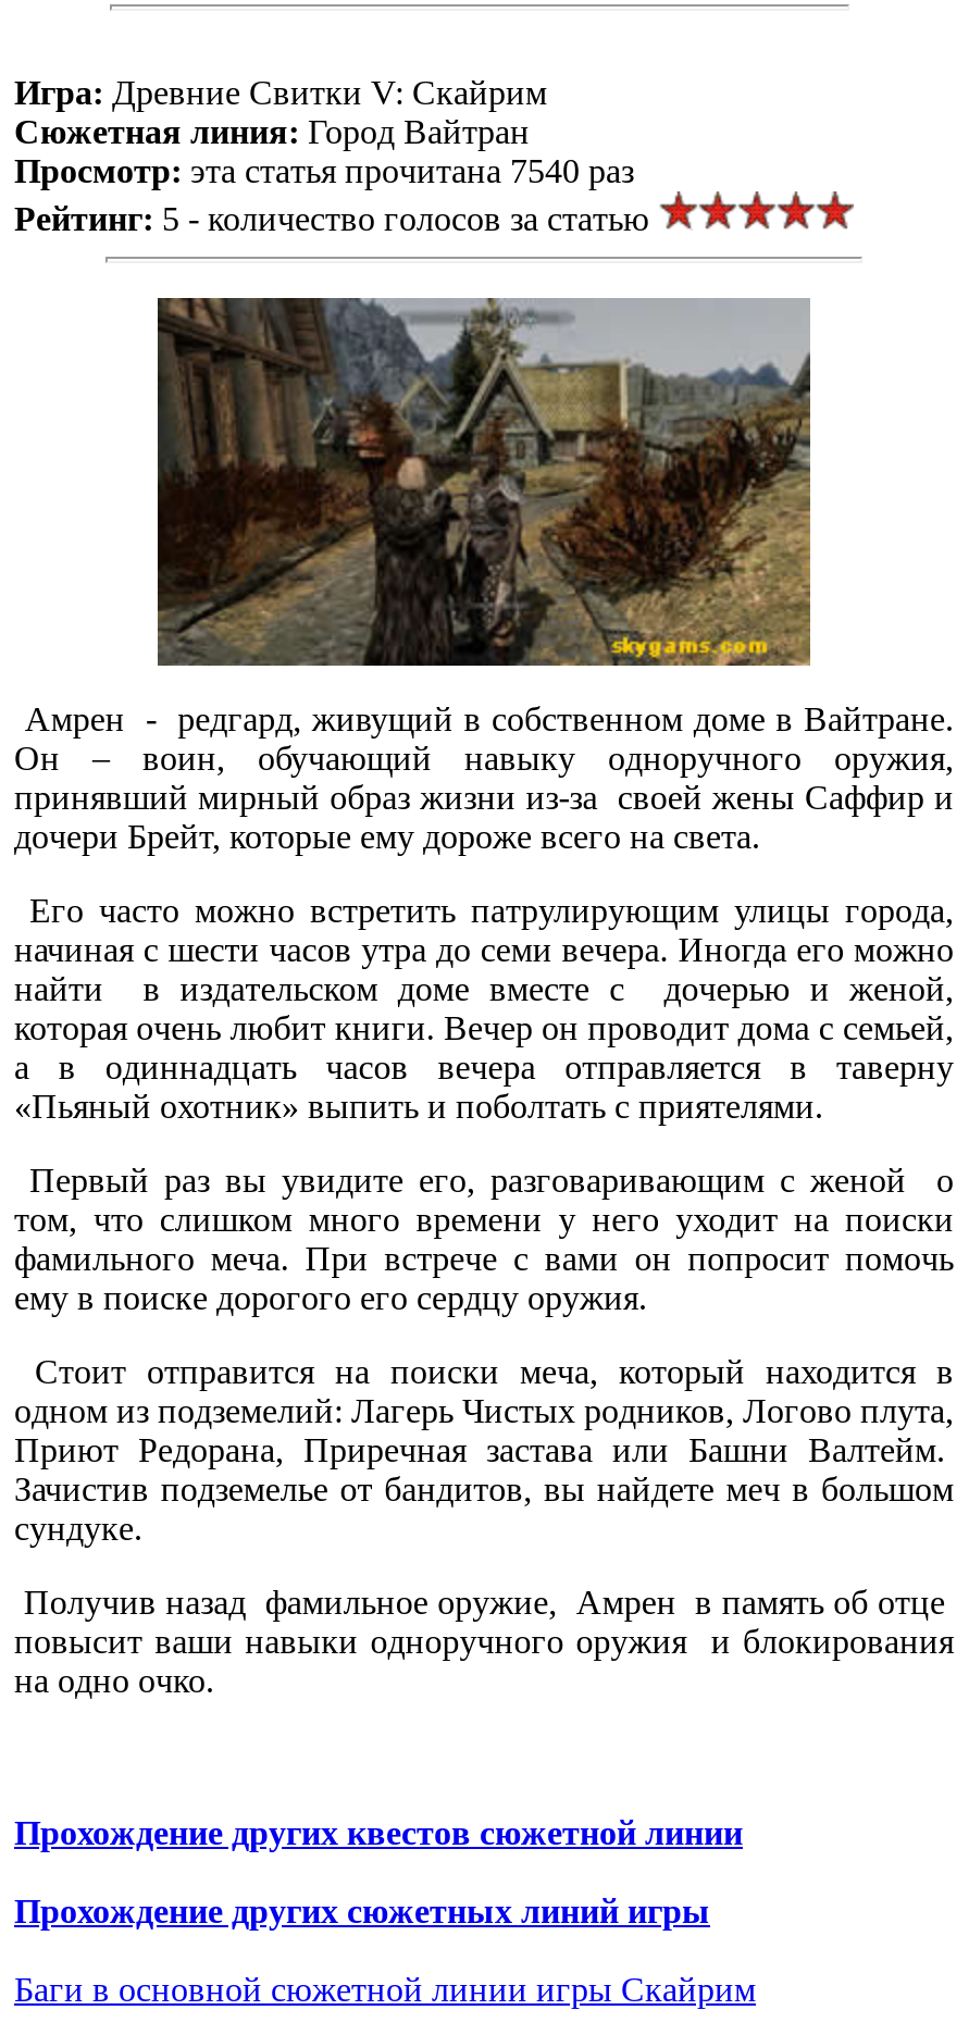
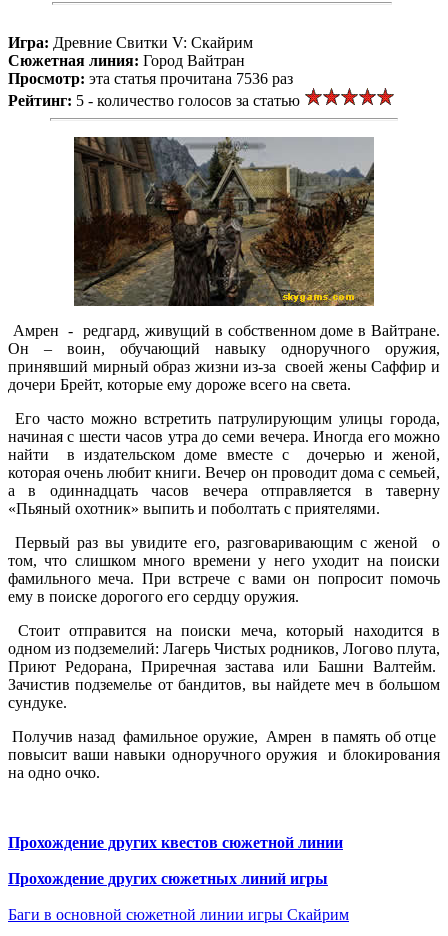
[14,151,634,188] Просмотр: эта статья прочитана 7540 раз -> [8,69,293,86] Просмотр: эта статья прочитана 7536 раз

